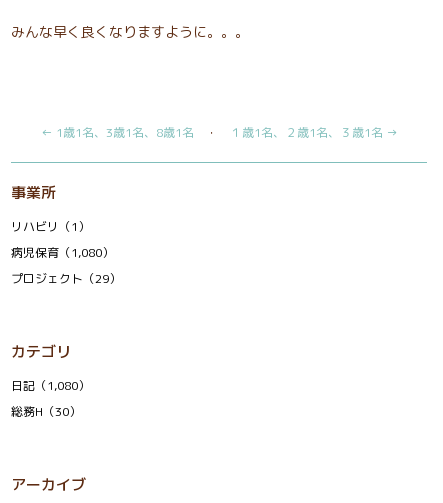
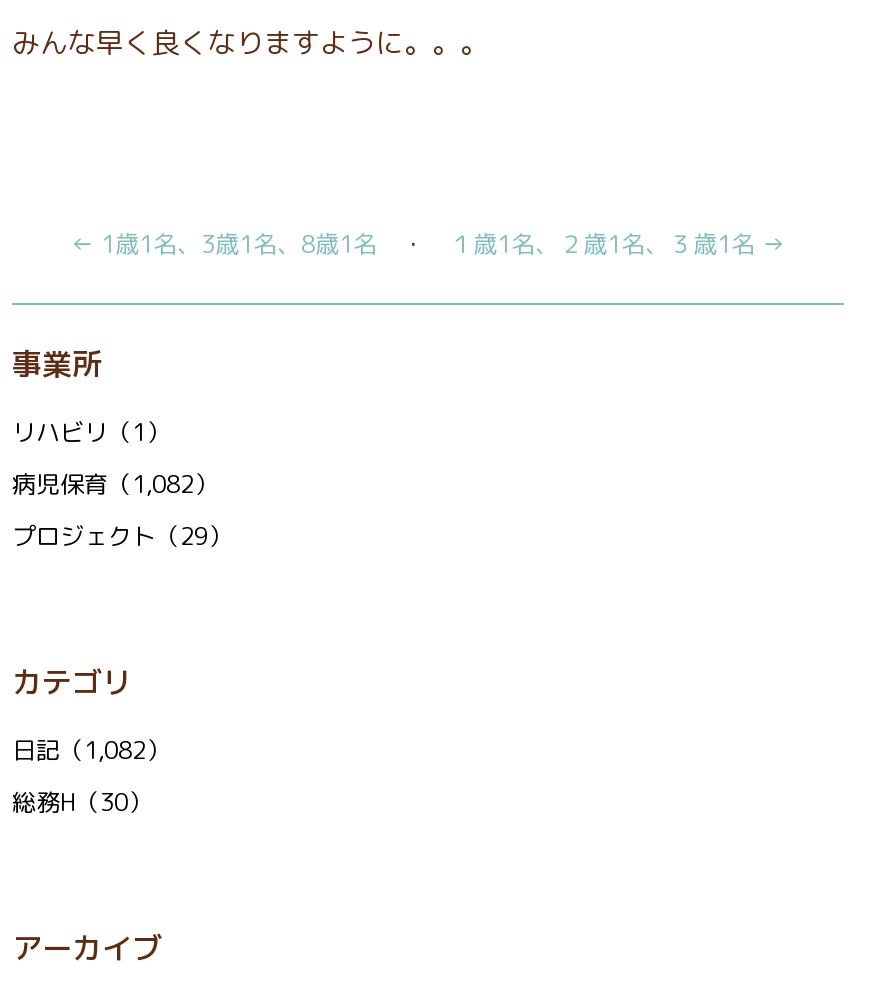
[11,244,114,261] 病児保育（1,080） -> [12,466,218,500] 病児保育（1,082）
[11,377,90,394] 日記（1,080） -> [12,732,170,766] 日記（1,082）

